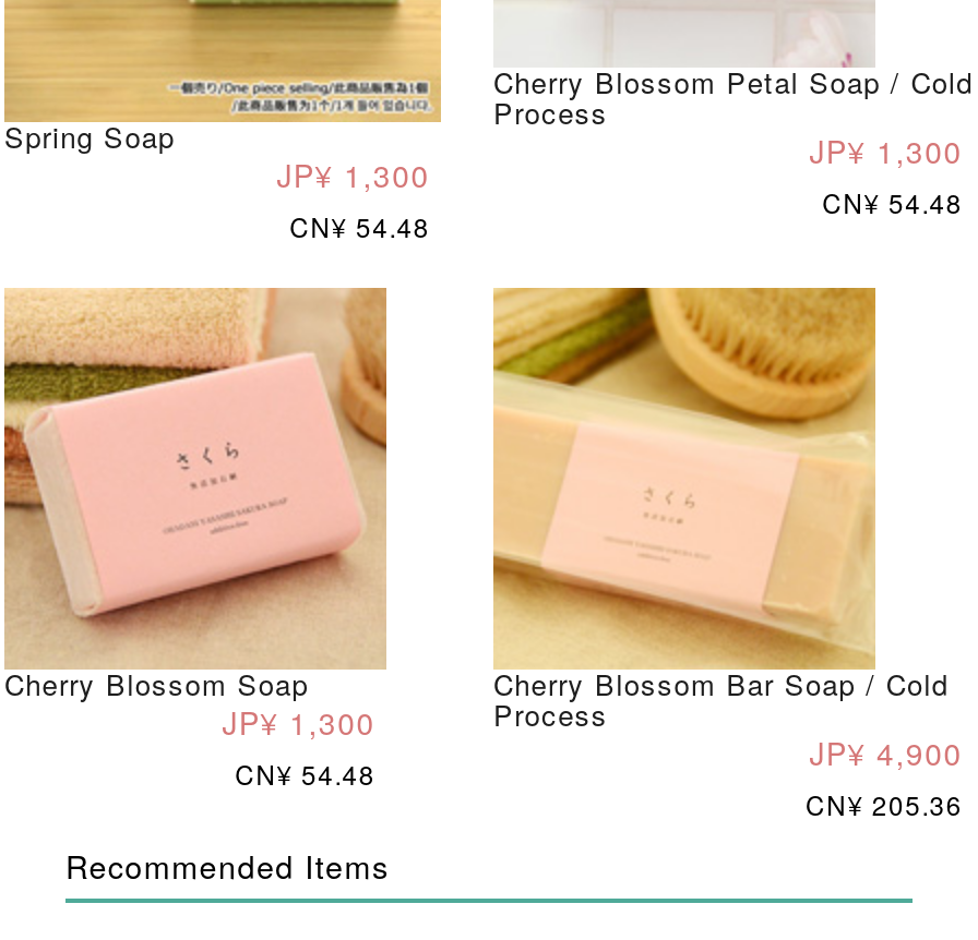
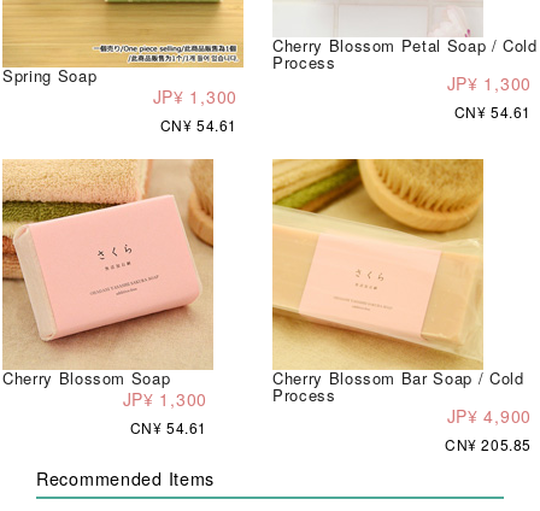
[822,183,963,220] CN¥ 54.48 -> [454,101,532,121] CN¥ 54.61
[289,207,430,244] CN¥ 54.48 -> [160,114,237,135] CN¥ 54.61
[235,754,375,791] CN¥ 54.48 -> [130,417,207,437] CN¥ 54.61
[806,784,963,822] CN¥ 205.36 -> [445,434,532,454] CN¥ 205.85

